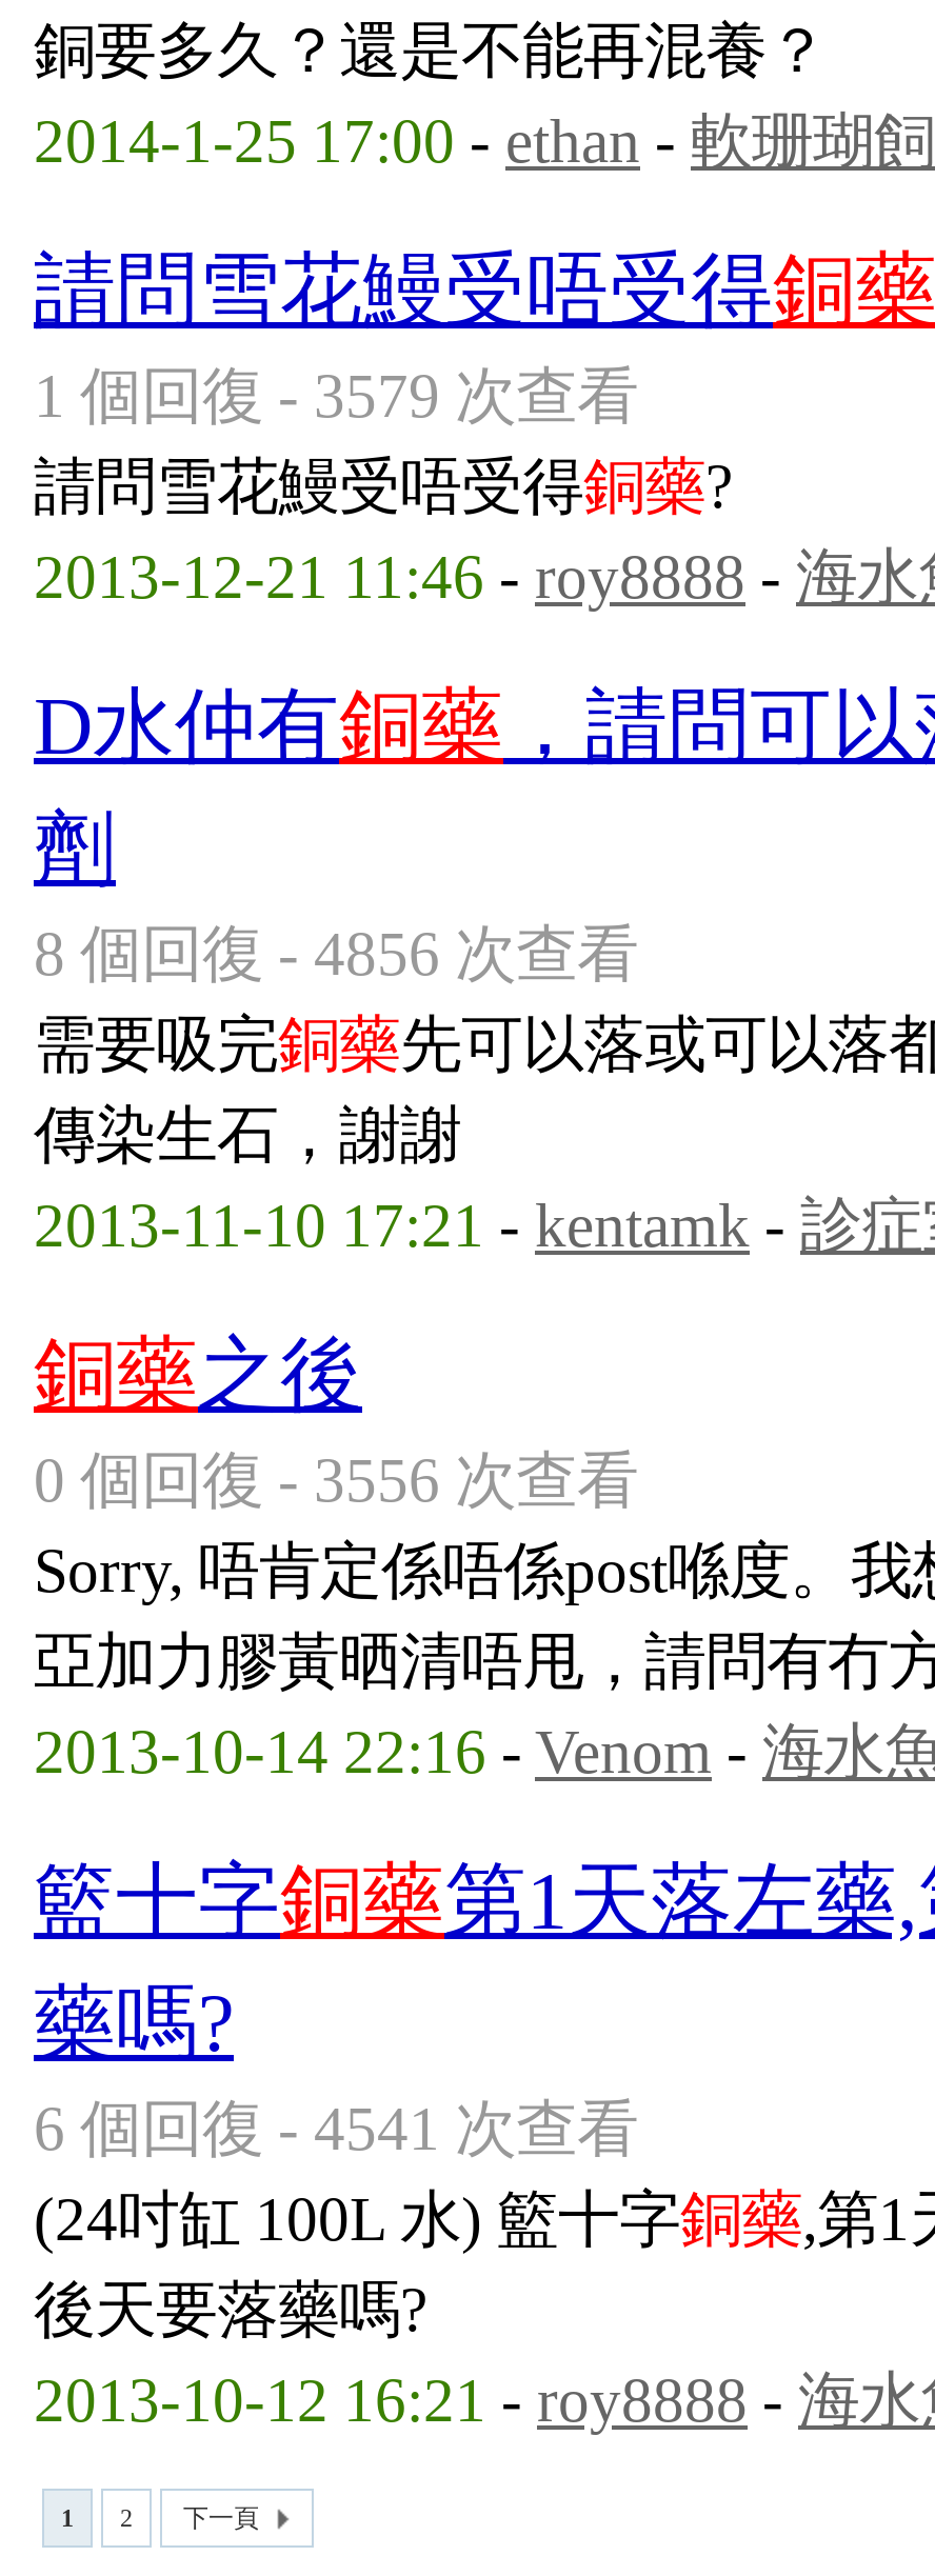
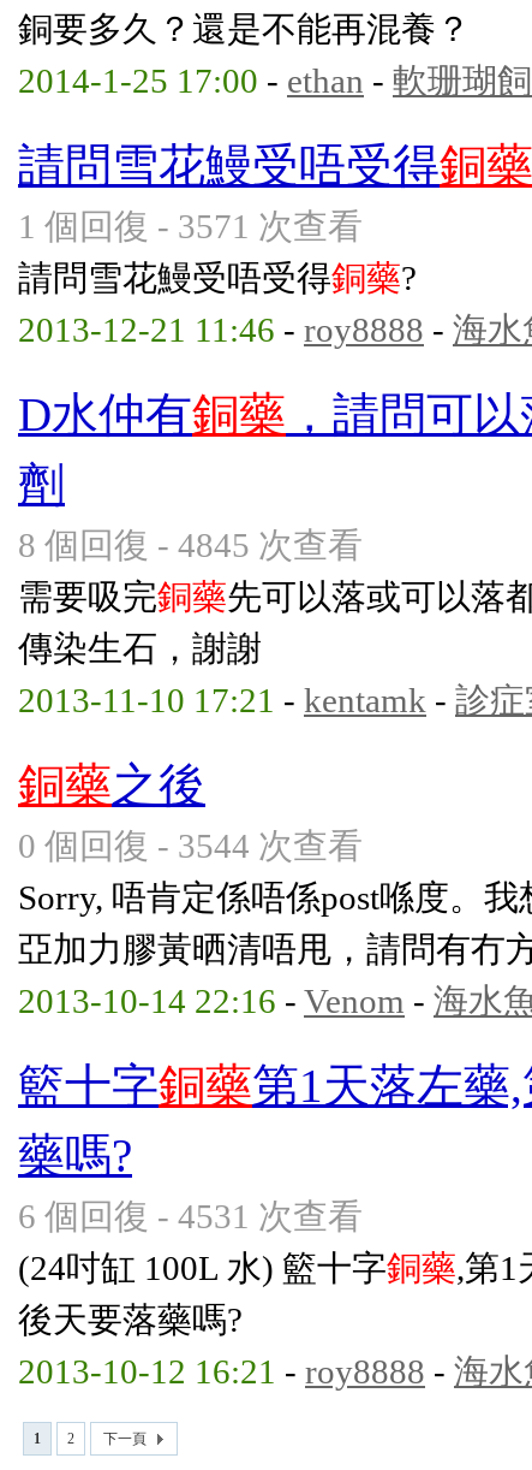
[34,362,638,430] 1 個回復 - 3579 次查看 -> [18,207,363,245] 1 個回復 - 3571 次查看
[34,920,638,987] 8 個回復 - 4856 次查看 -> [18,526,363,564] 8 個回復 - 4845 次查看
[34,1446,638,1514] 0 個回復 - 3556 次查看 -> [18,826,363,865] 0 個回復 - 3544 次查看
[34,2095,638,2162] 6 個回復 - 4541 次查看 -> [18,1197,363,1235] 6 個回復 - 4531 次查看

